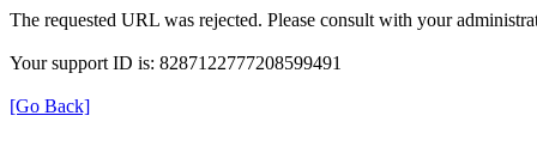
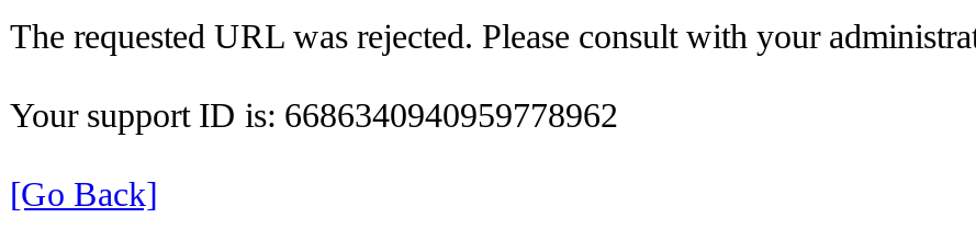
[10,53,342,73] Your support ID is: 8287122777208599491 -> [10,96,618,134] Your support ID is: 6686340940959778962

